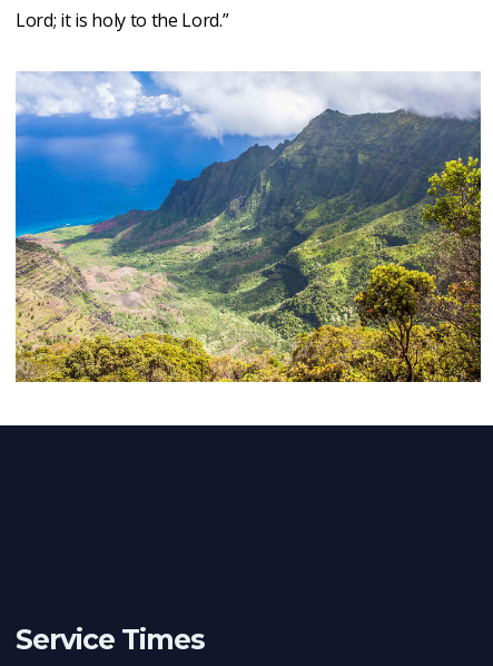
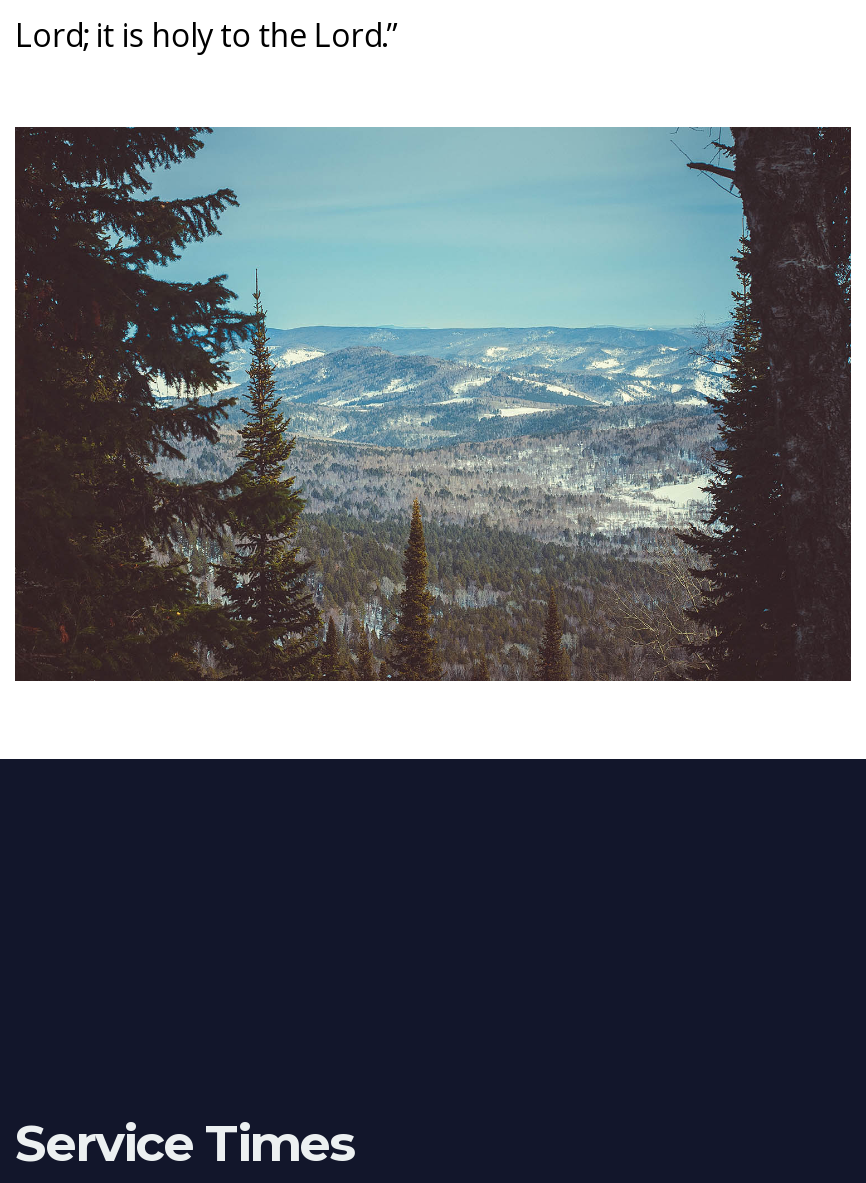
[14,71,482,383] [image] -> [13,125,853,683] [image]

